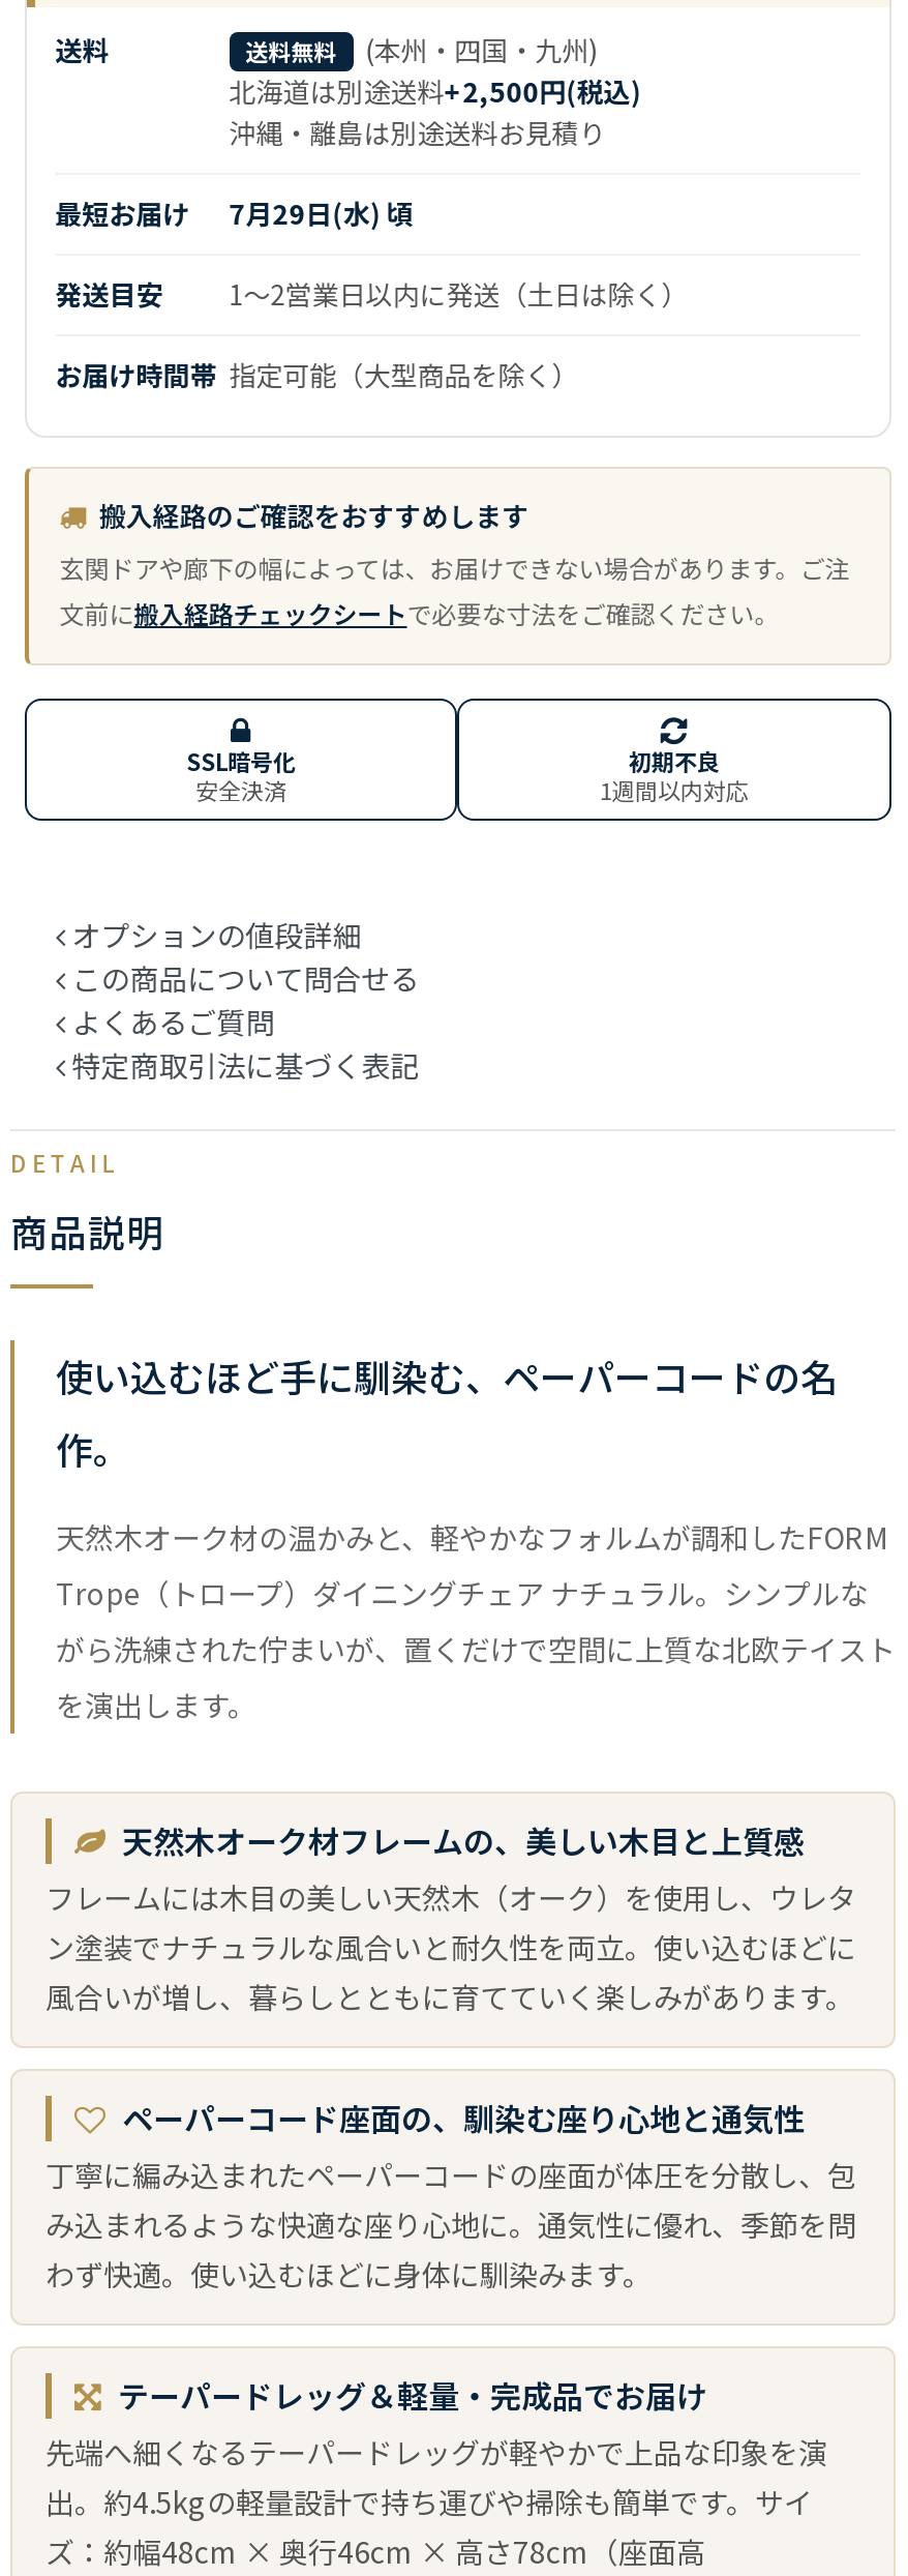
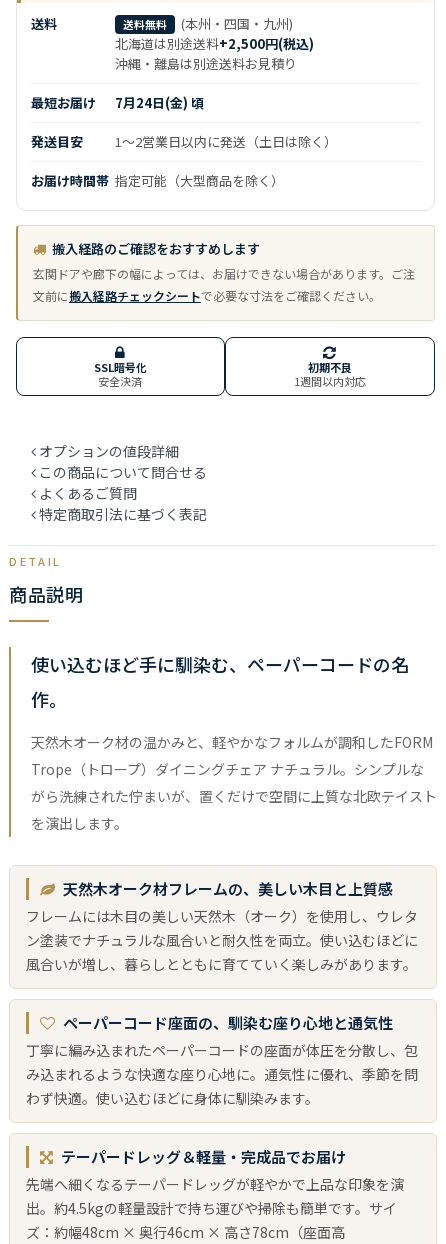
[55,194,413,233] 最短お届け 7月29日(水) 頃 -> [31,93,204,112] 最短お届け 7月24日(金) 頃

